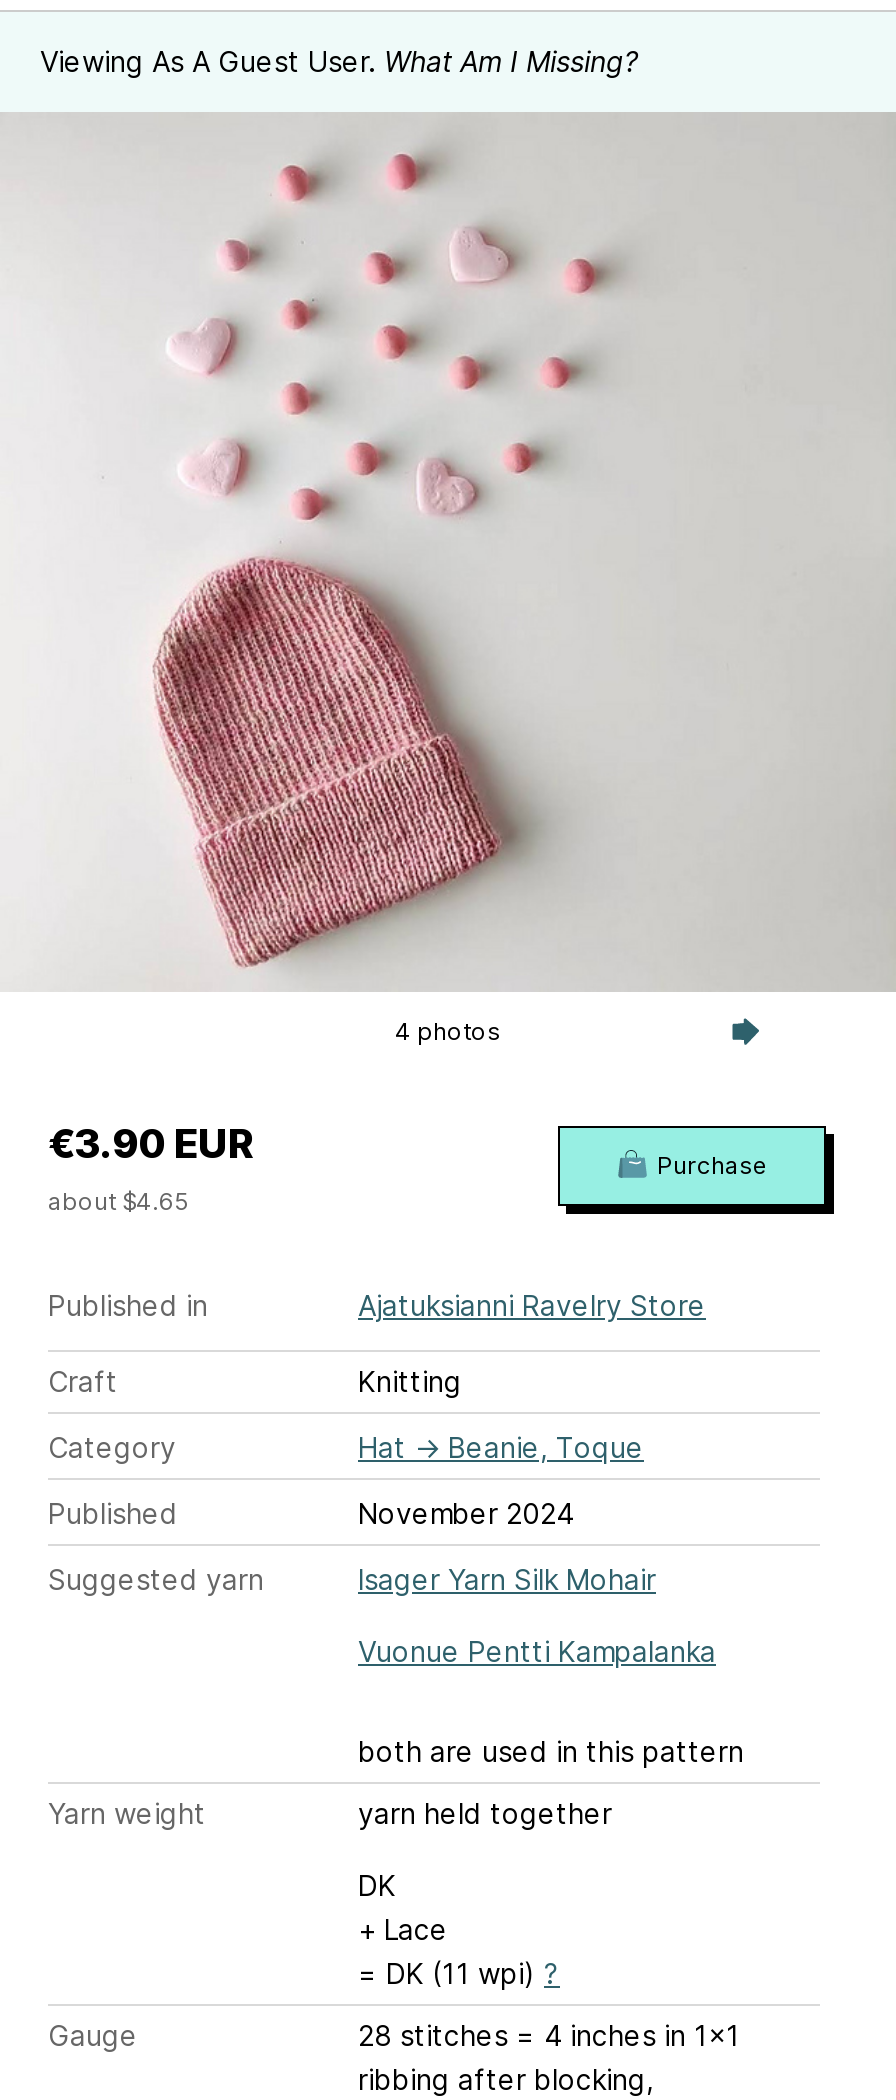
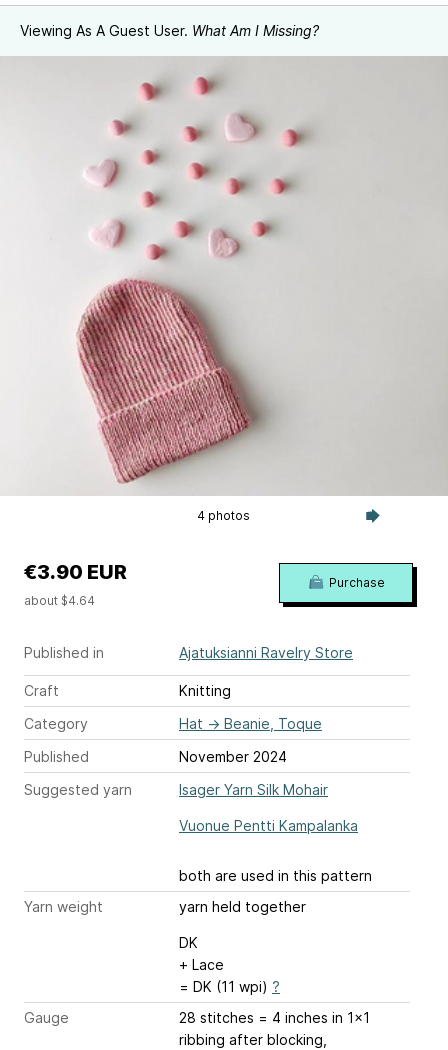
[48,1185,188,1215] about $4.65 -> [24,593,95,608] about $4.64

